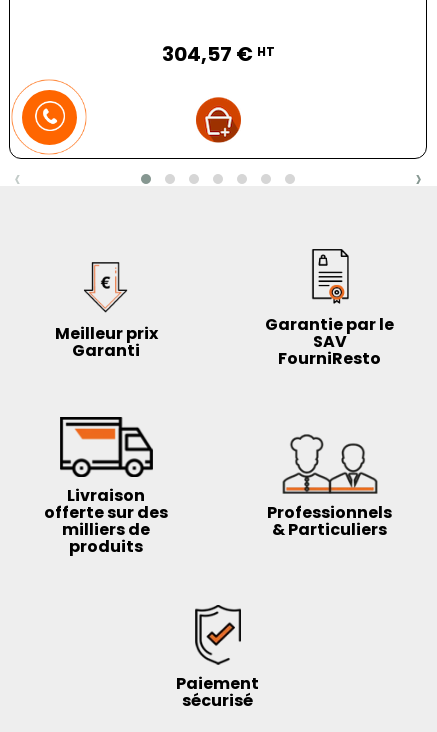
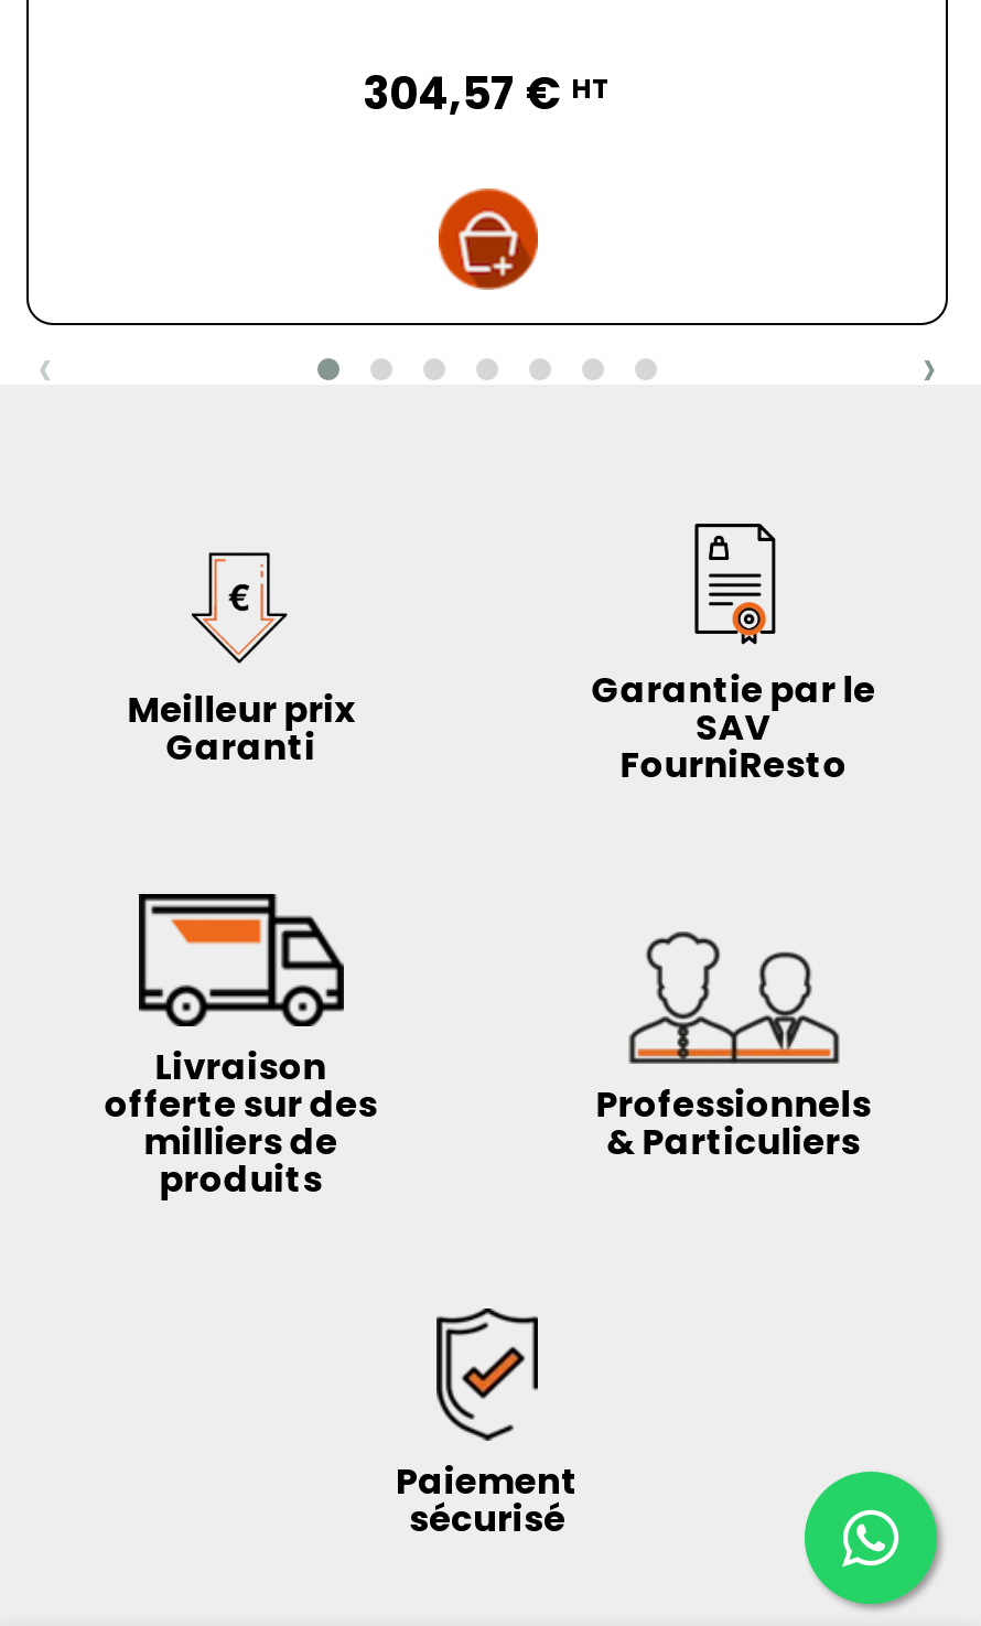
[11,79,87,155] [image] -> none
none -> [802,1469,944,1611] [image]

